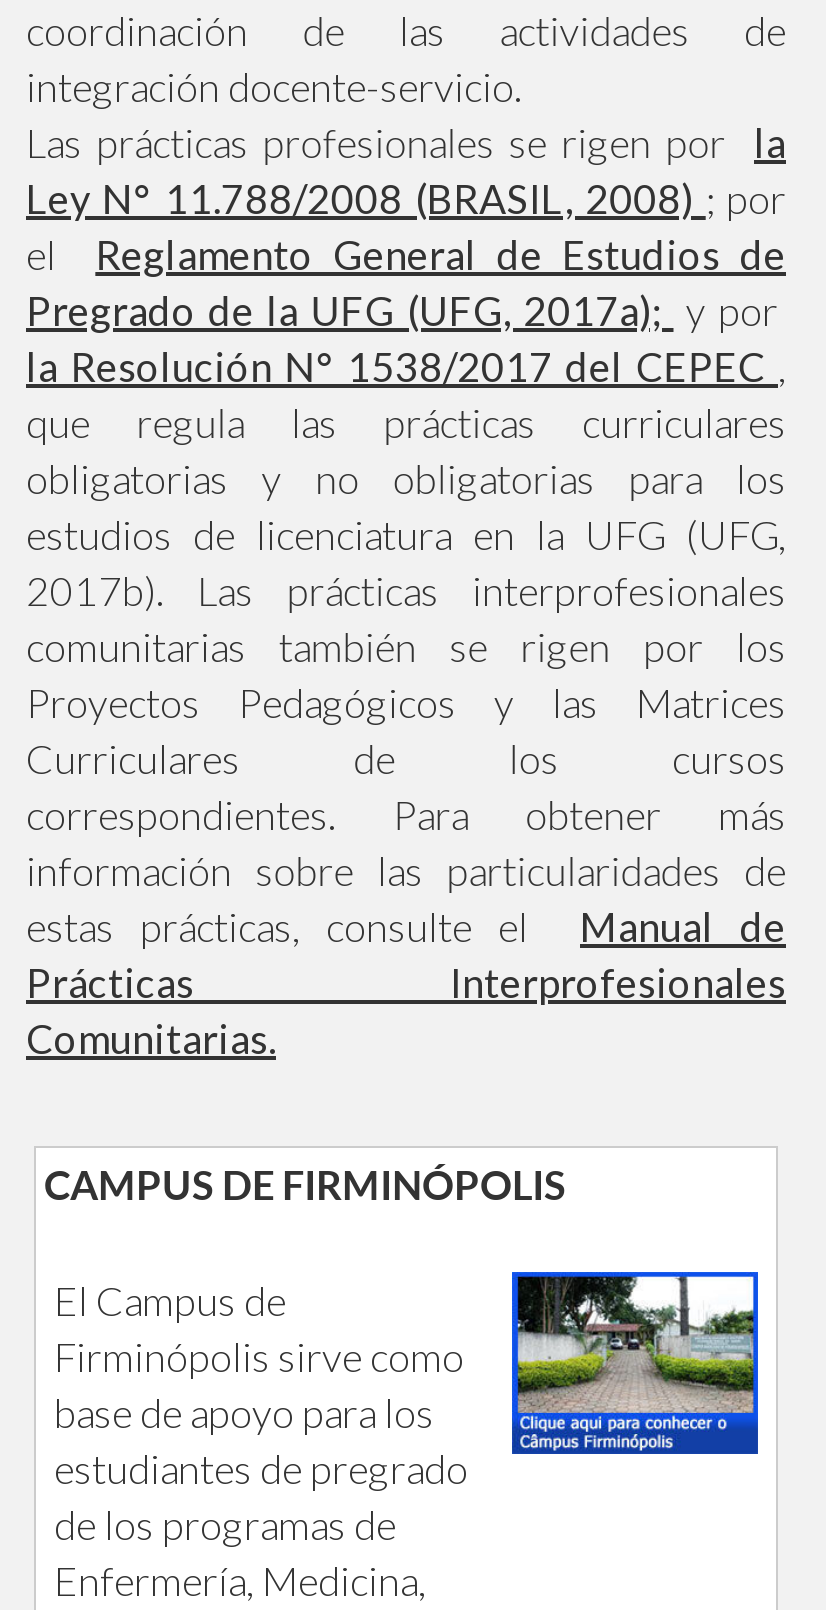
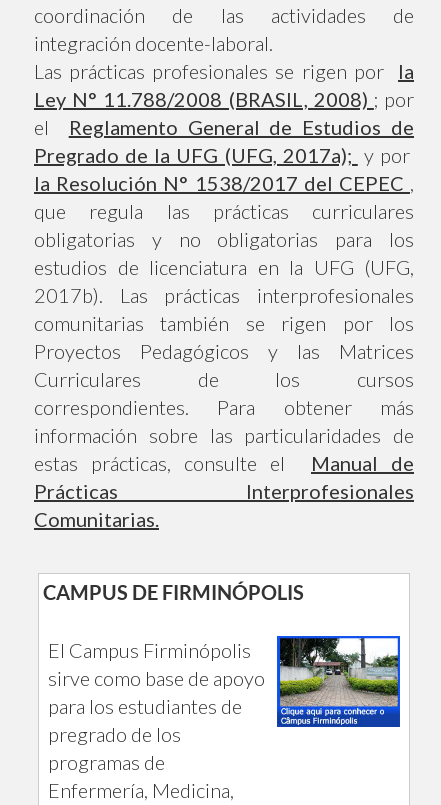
[26,62,522,110] integración docente-servicio. -> [34,31,273,55] integración docente-laboral.
[54,1276,468,1548] El Campus de | Firminópolis sirve como | base de apoyo para los | estudiantes de pregrado | de los programas de -> [48,638,265,774] El Campus Firminópolis | sirve como base de apoyo | para los estudiantes de | pregrado de los | programas de

